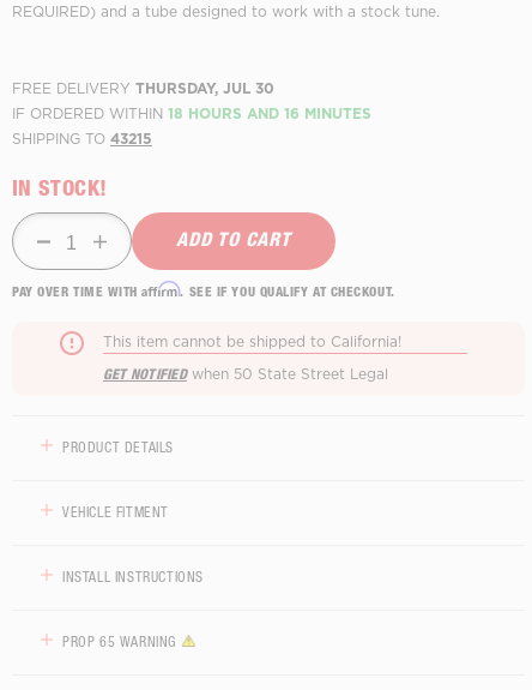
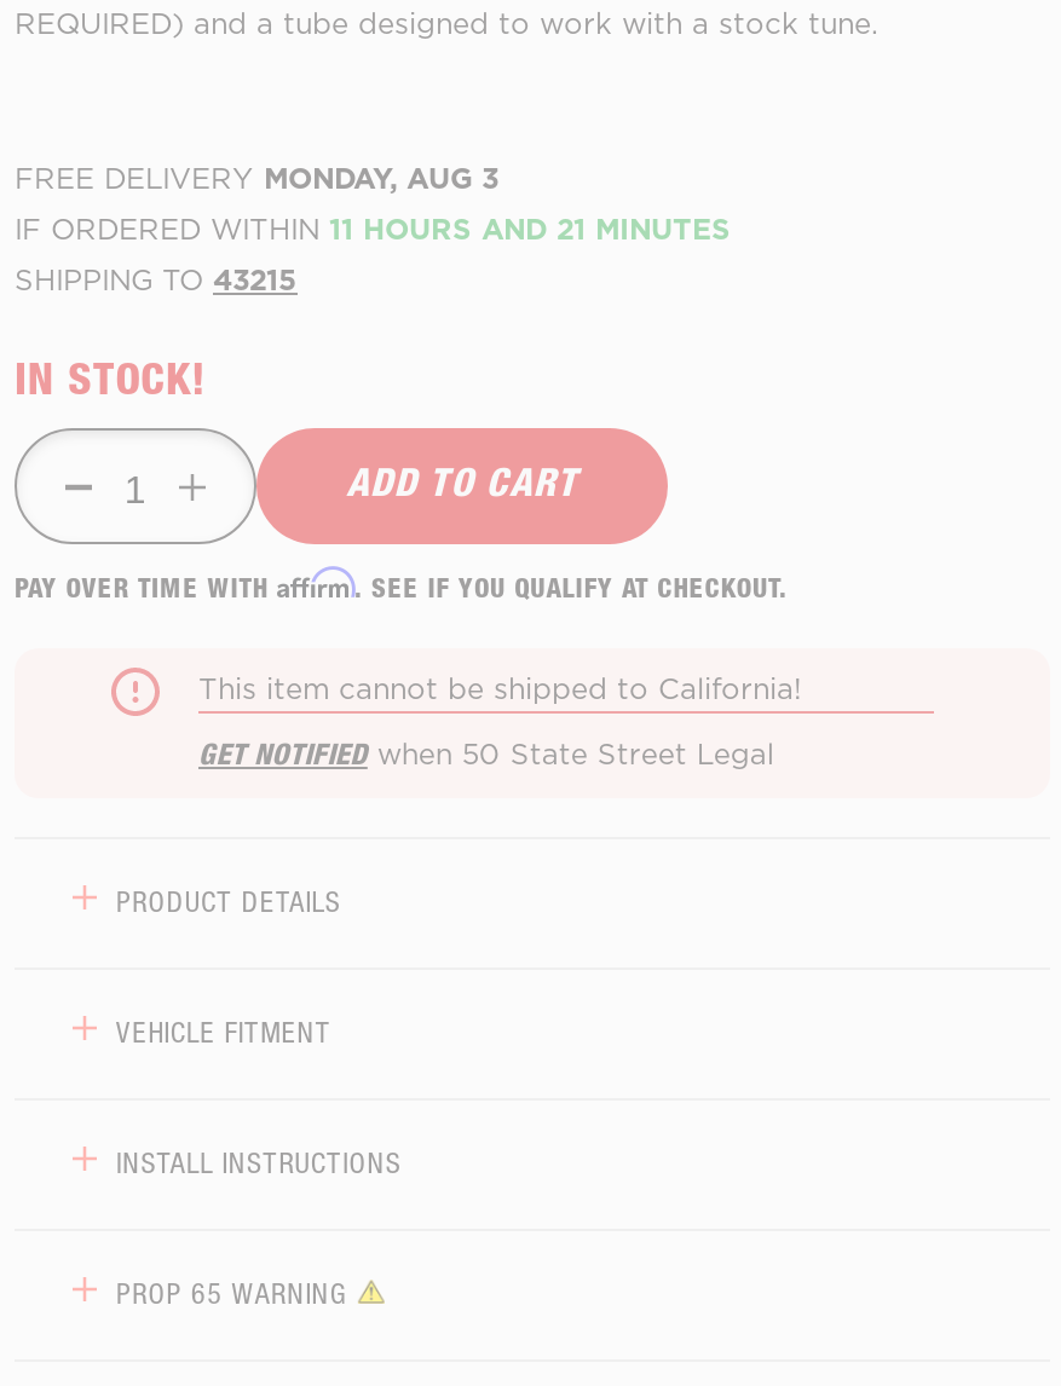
[12,82,274,96] FREE DELIVERY THURSDAY, JUL 30 -> [15,165,498,194] FREE DELIVERY MONDAY, AUG 3
[12,107,371,122] IF ORDERED WITHIN 18 HOURS AND 16 MINUTES -> [15,216,731,245] IF ORDERED WITHIN 11 HOURS AND 21 MINUTES

